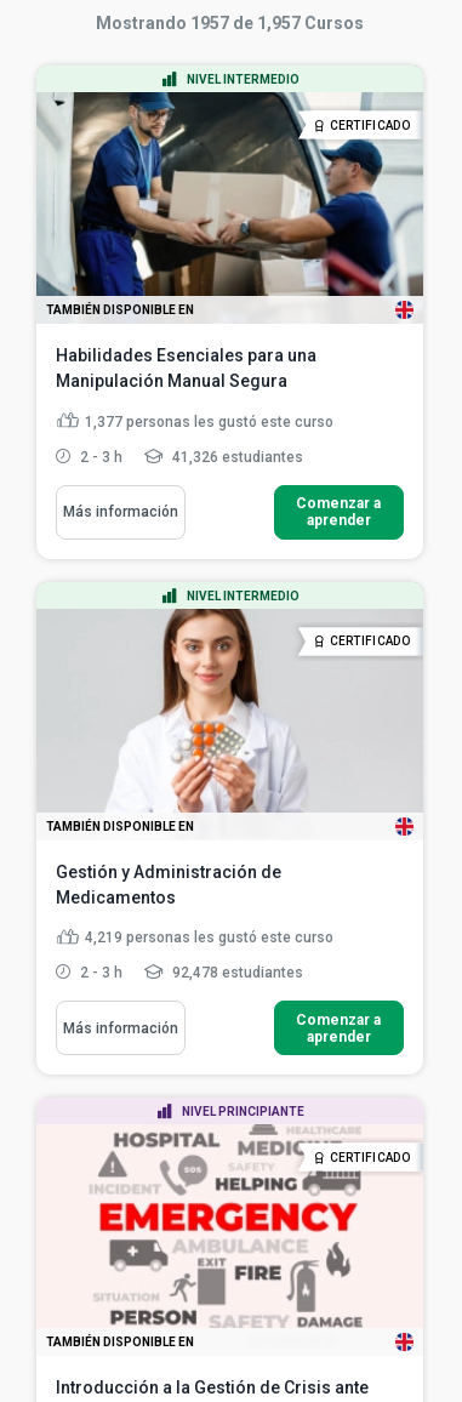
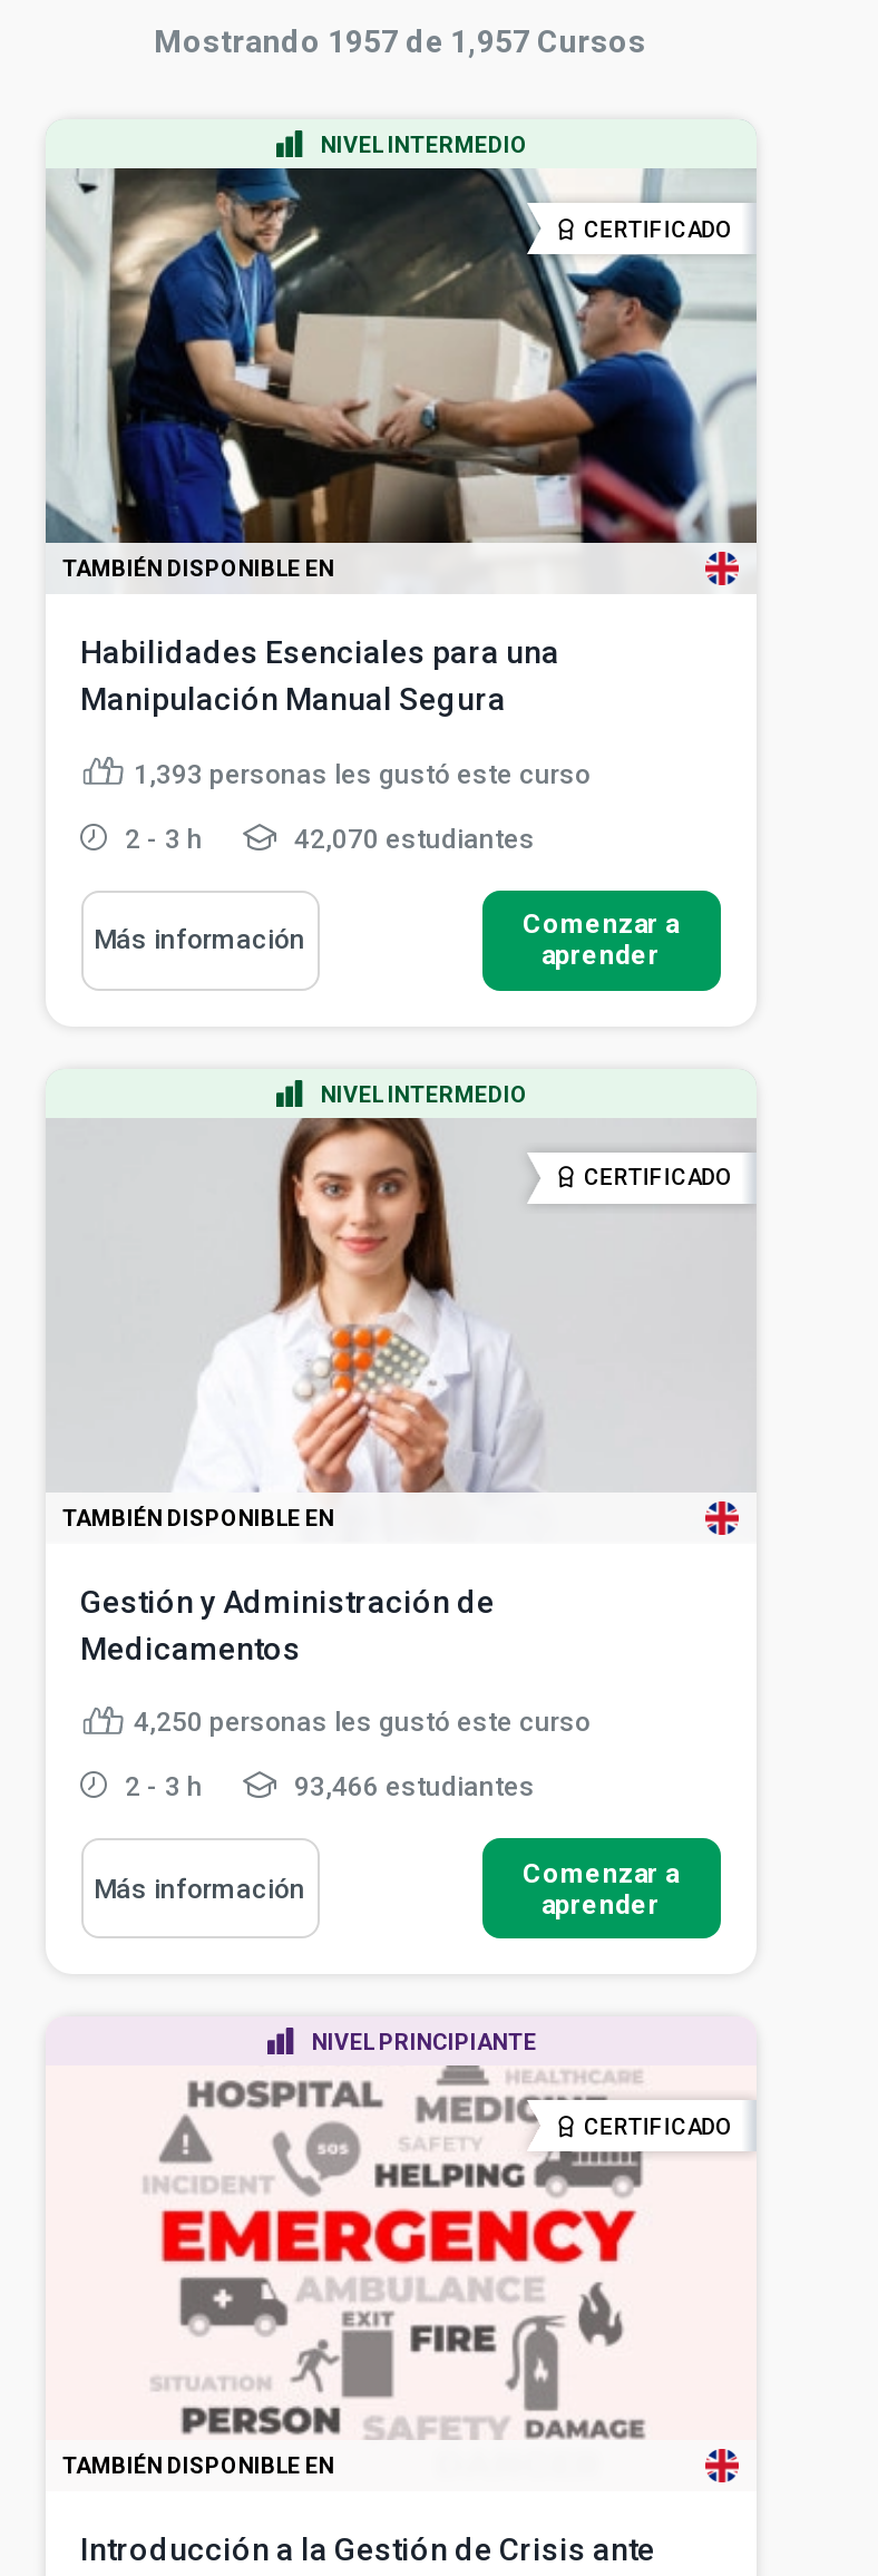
[84,413,333,430] 1,377 personas les gustó este curso -> [134,759,591,790] 1,393 personas les gustó este curso
[168,448,303,465] 41,326 estudiantes -> [287,823,535,854] 42,070 estudiantes
[84,929,333,946] 4,219 personas les gustó este curso -> [134,1707,591,1738] 4,250 personas les gustó este curso
[168,964,303,981] 92,478 estudiantes -> [287,1771,535,1802] 93,466 estudiantes

